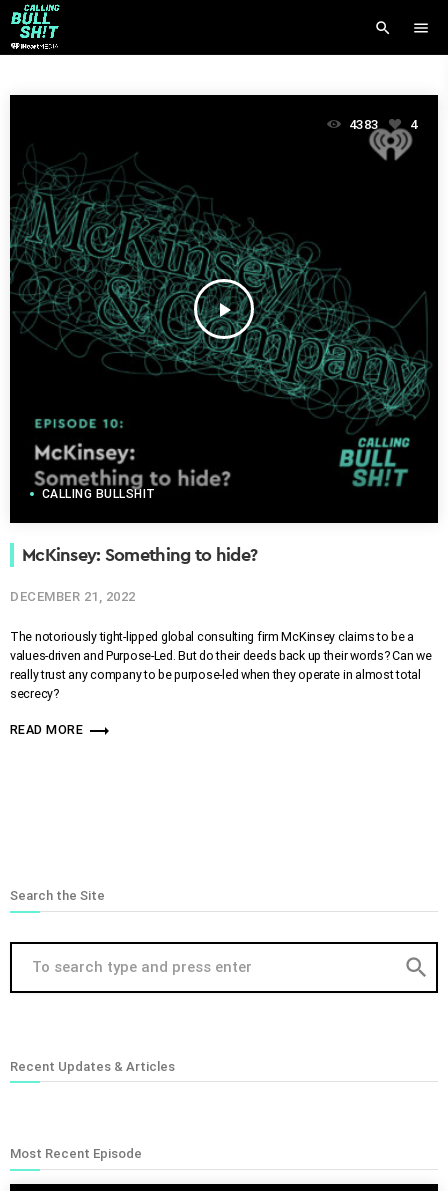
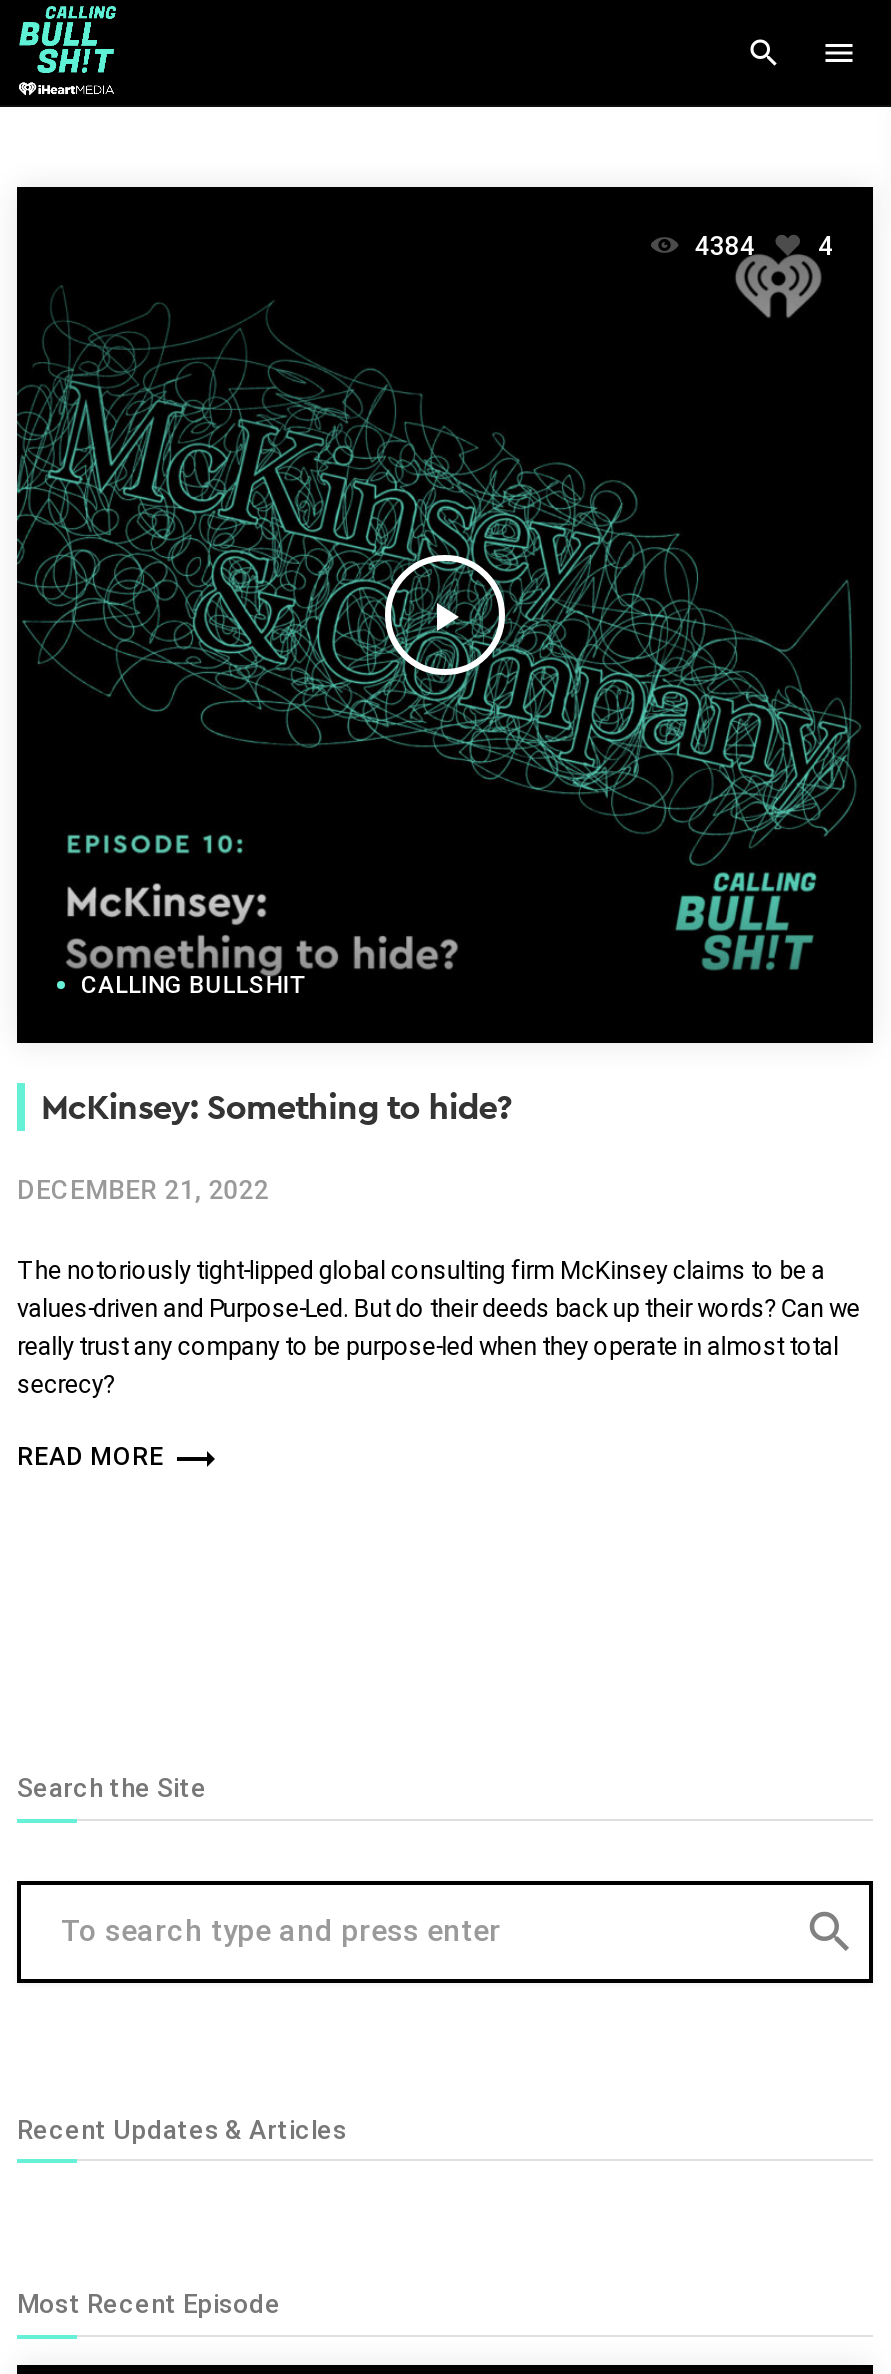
[345,117,418,132] 4383 4 -> [688,231,833,261] 4384 4

